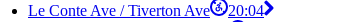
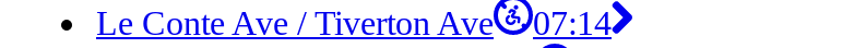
[28,2,264,19] Le Conte Ave / Tiverton Ave 20:04 -> [96,5,612,42] Le Conte Ave / Tiverton Ave 07:14

